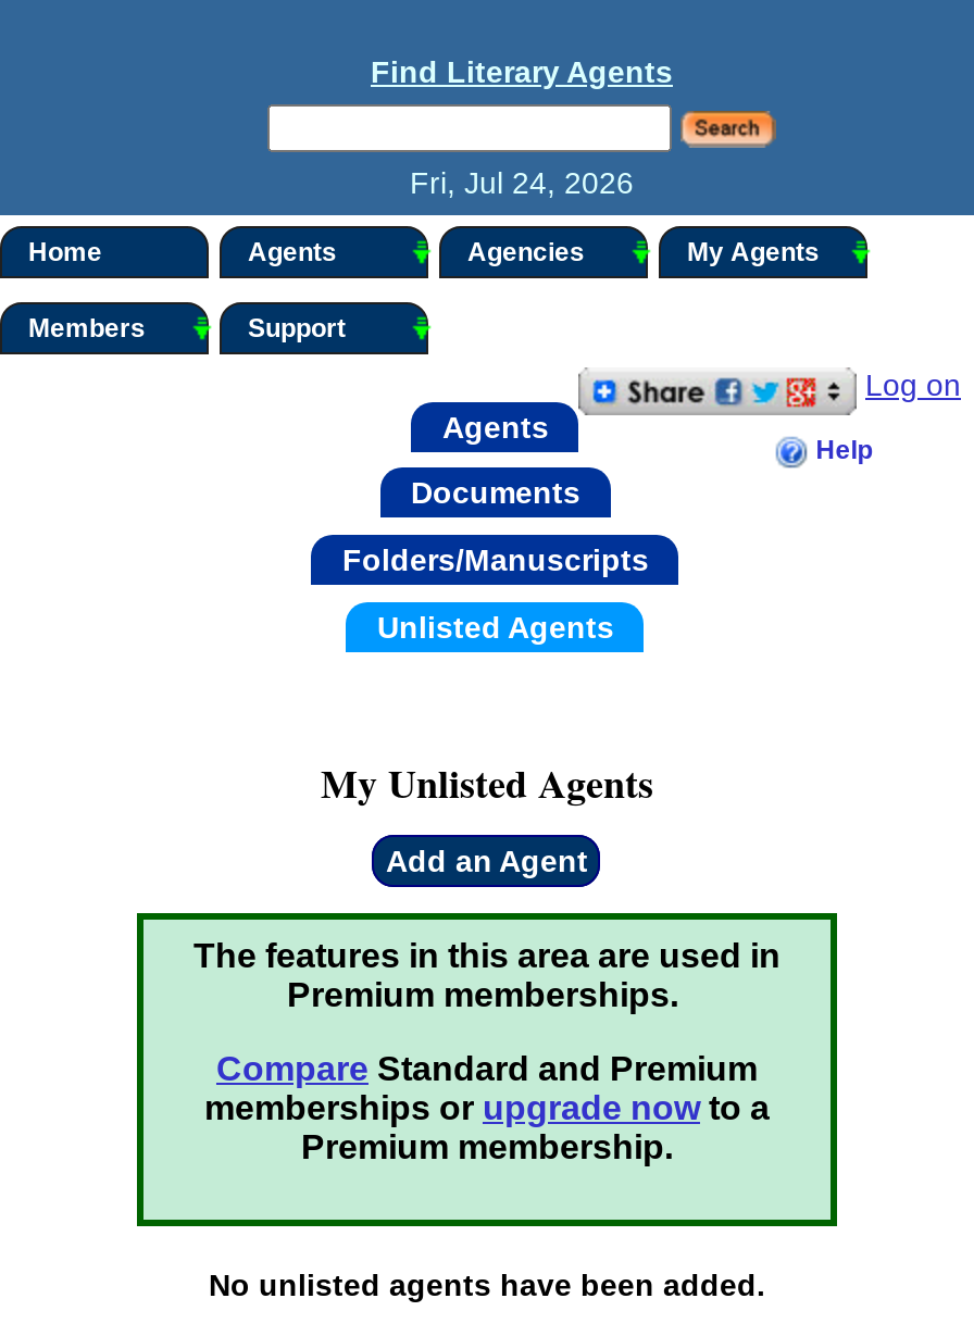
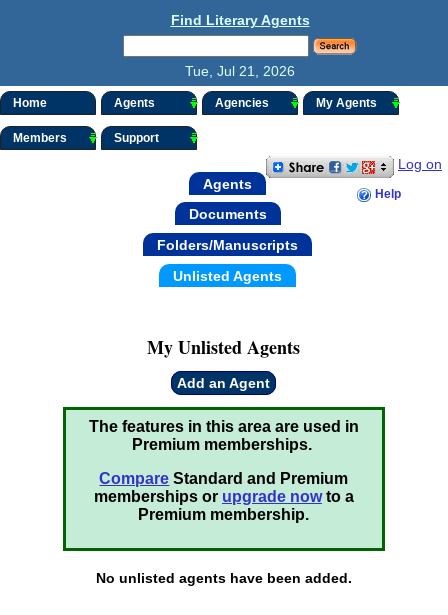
[410,165,634,200] Fri, Jul 24, 2026 -> [185,63,295,79] Tue, Jul 21, 2026

